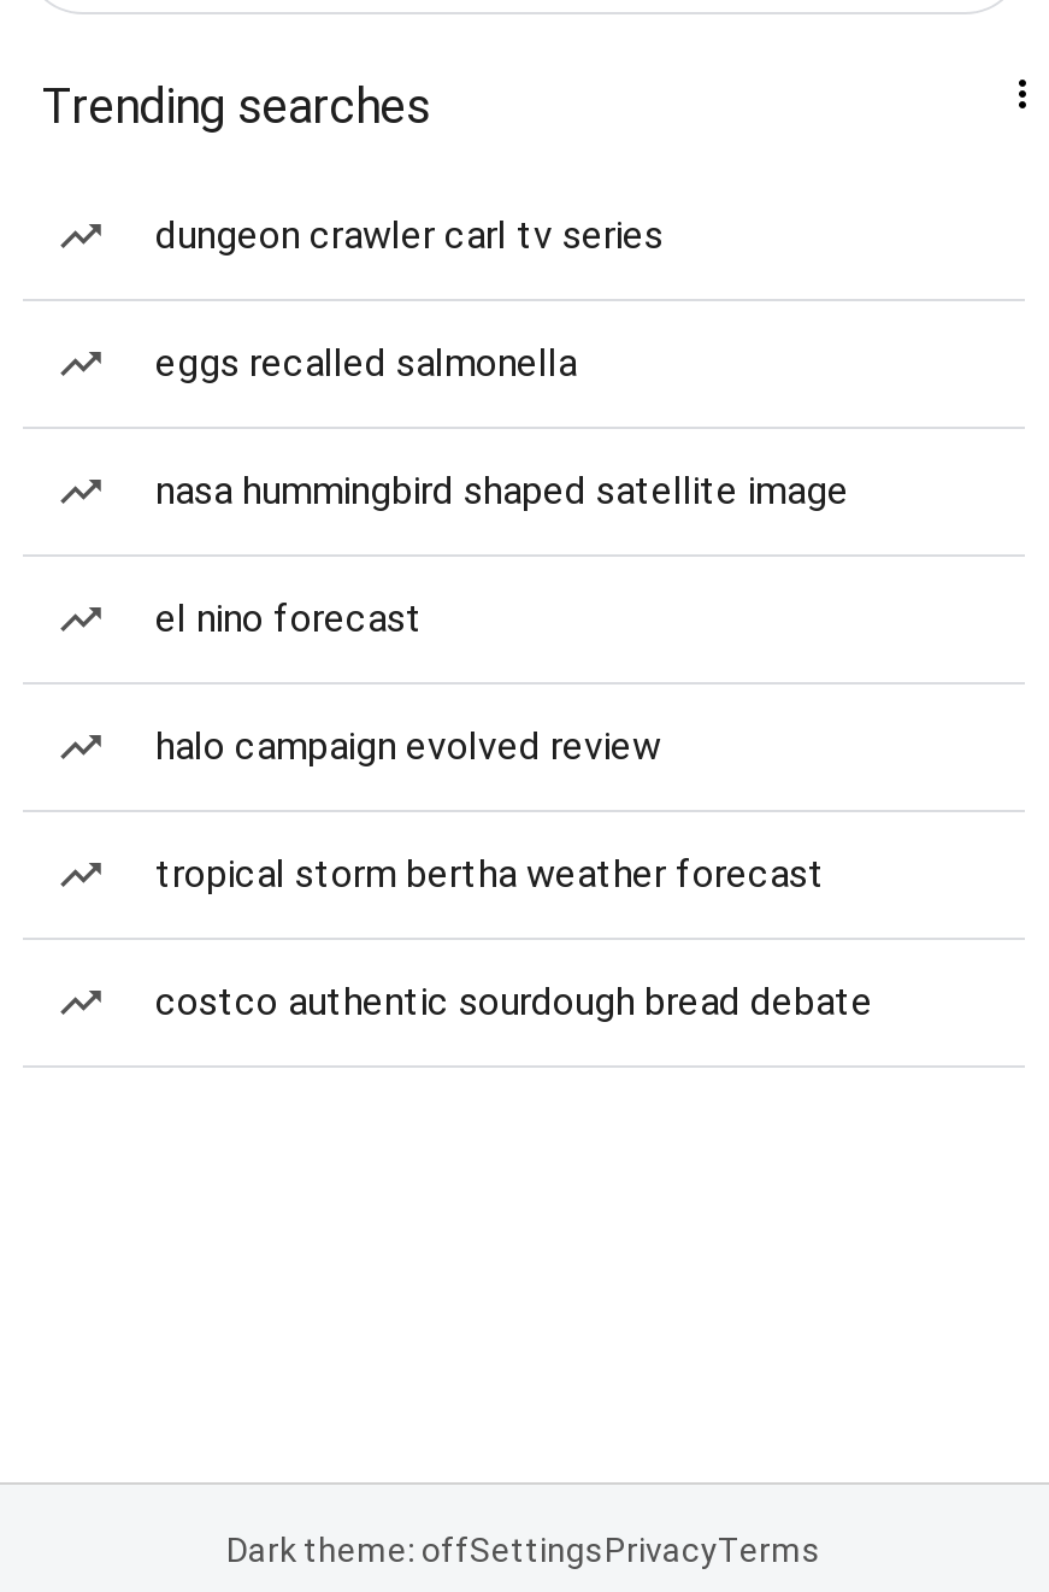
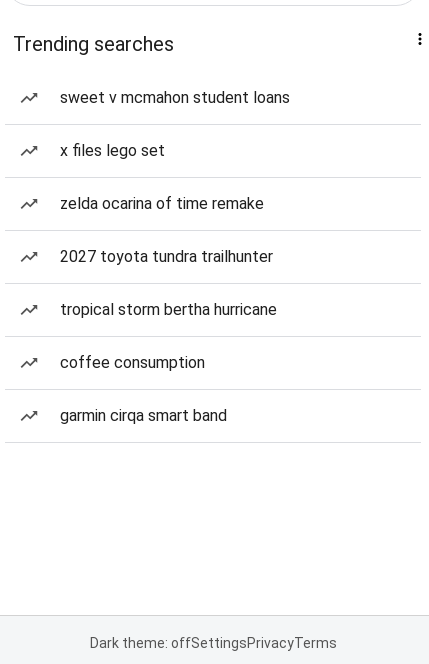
[155,212,664,258] dungeon crawler carl tv series -> [60,88,290,107] sweet v mcmahon student loans
[155,340,577,386] eggs recalled salmonella -> [60,141,165,160] x files lego set
[155,468,849,513] nasa hummingbird shaped satellite image -> [60,194,264,213] zelda ocarina of time remake
[155,595,423,641] el nino forecast -> [60,247,273,266] 2027 toyota tundra trailhunter
[155,723,661,769] halo campaign evolved review -> [60,300,277,319] tropical storm bertha hurricane
[155,851,825,897] tropical storm bertha weather forecast -> [60,353,205,372] coffee consumption
[155,979,873,1024] costco authentic sourdough bread debate -> [60,406,227,425] garmin cirqa smart band

